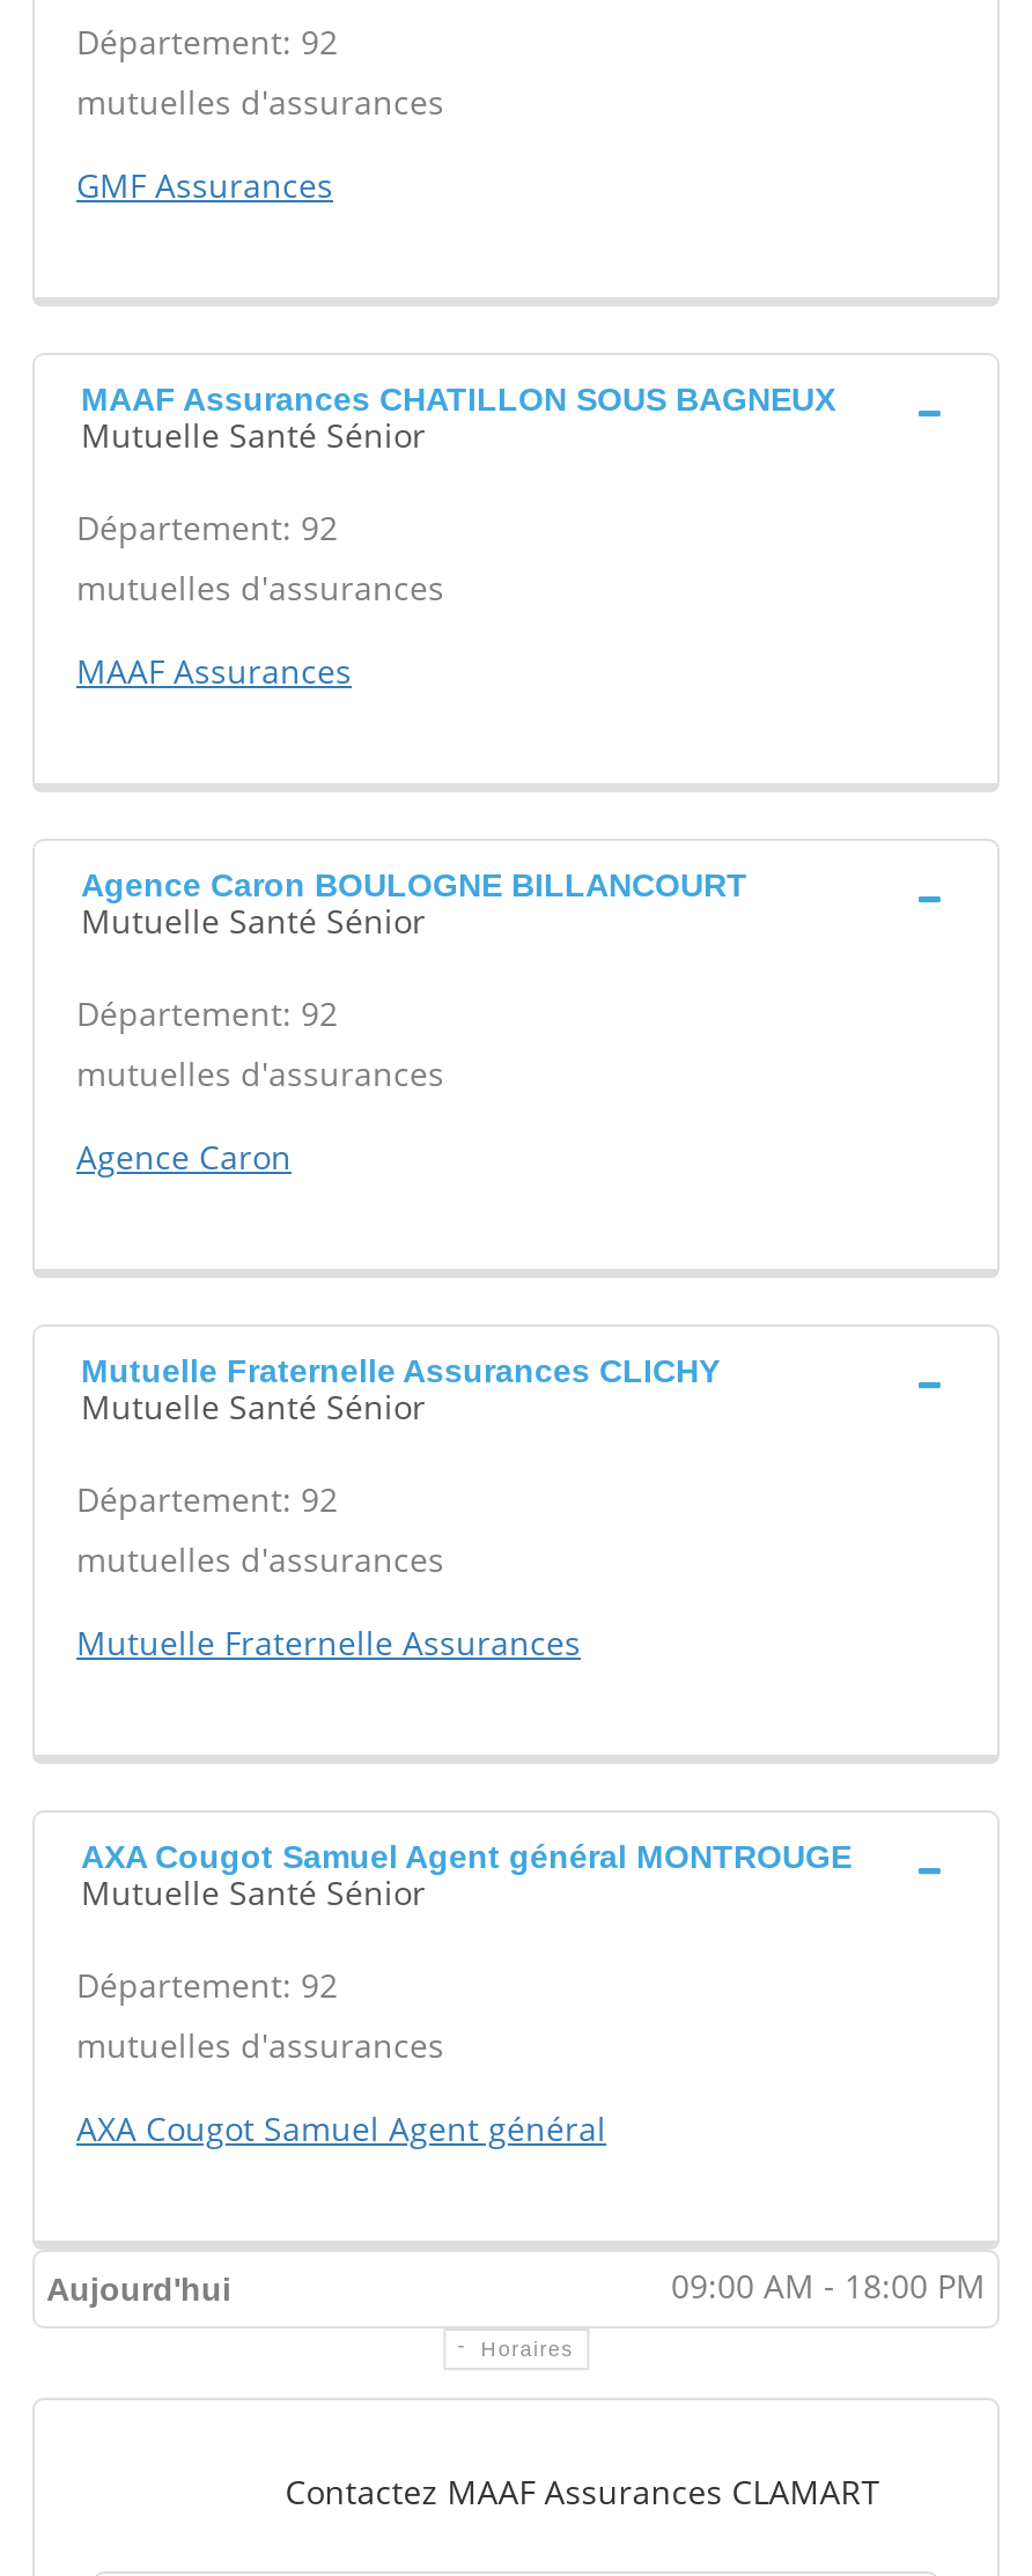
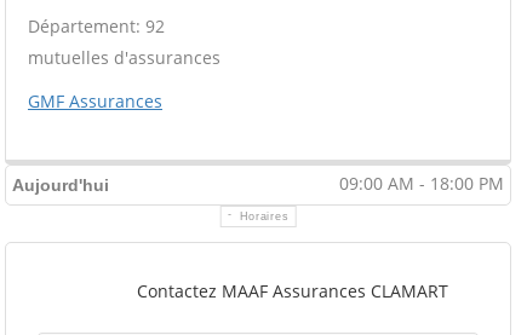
[76,381,835,693] MAAF Assurances CHATILLON SOUS BAGNEUX | Mutuelle Santé Sénior | Département: 92 | mutuelles d'assurances | MAAF Assurances -> none
[76,867,747,1179] Agence Caron BOULOGNE BILLANCOURT | Mutuelle Santé Sénior | Département: 92 | mutuelles d'assurances | Agence Caron -> none
[76,1353,720,1665] Mutuelle Fraternelle Assurances CLICHY | Mutuelle Santé Sénior | Département: 92 | mutuelles d'assurances | Mutuelle Fraternelle Assurances -> none
[76,1838,852,2151] AXA Cougot Samuel Agent général MONTROUGE | Mutuelle Santé Sénior | Département: 92 | mutuelles d'assurances | AXA Cougot Samuel Agent général -> none

